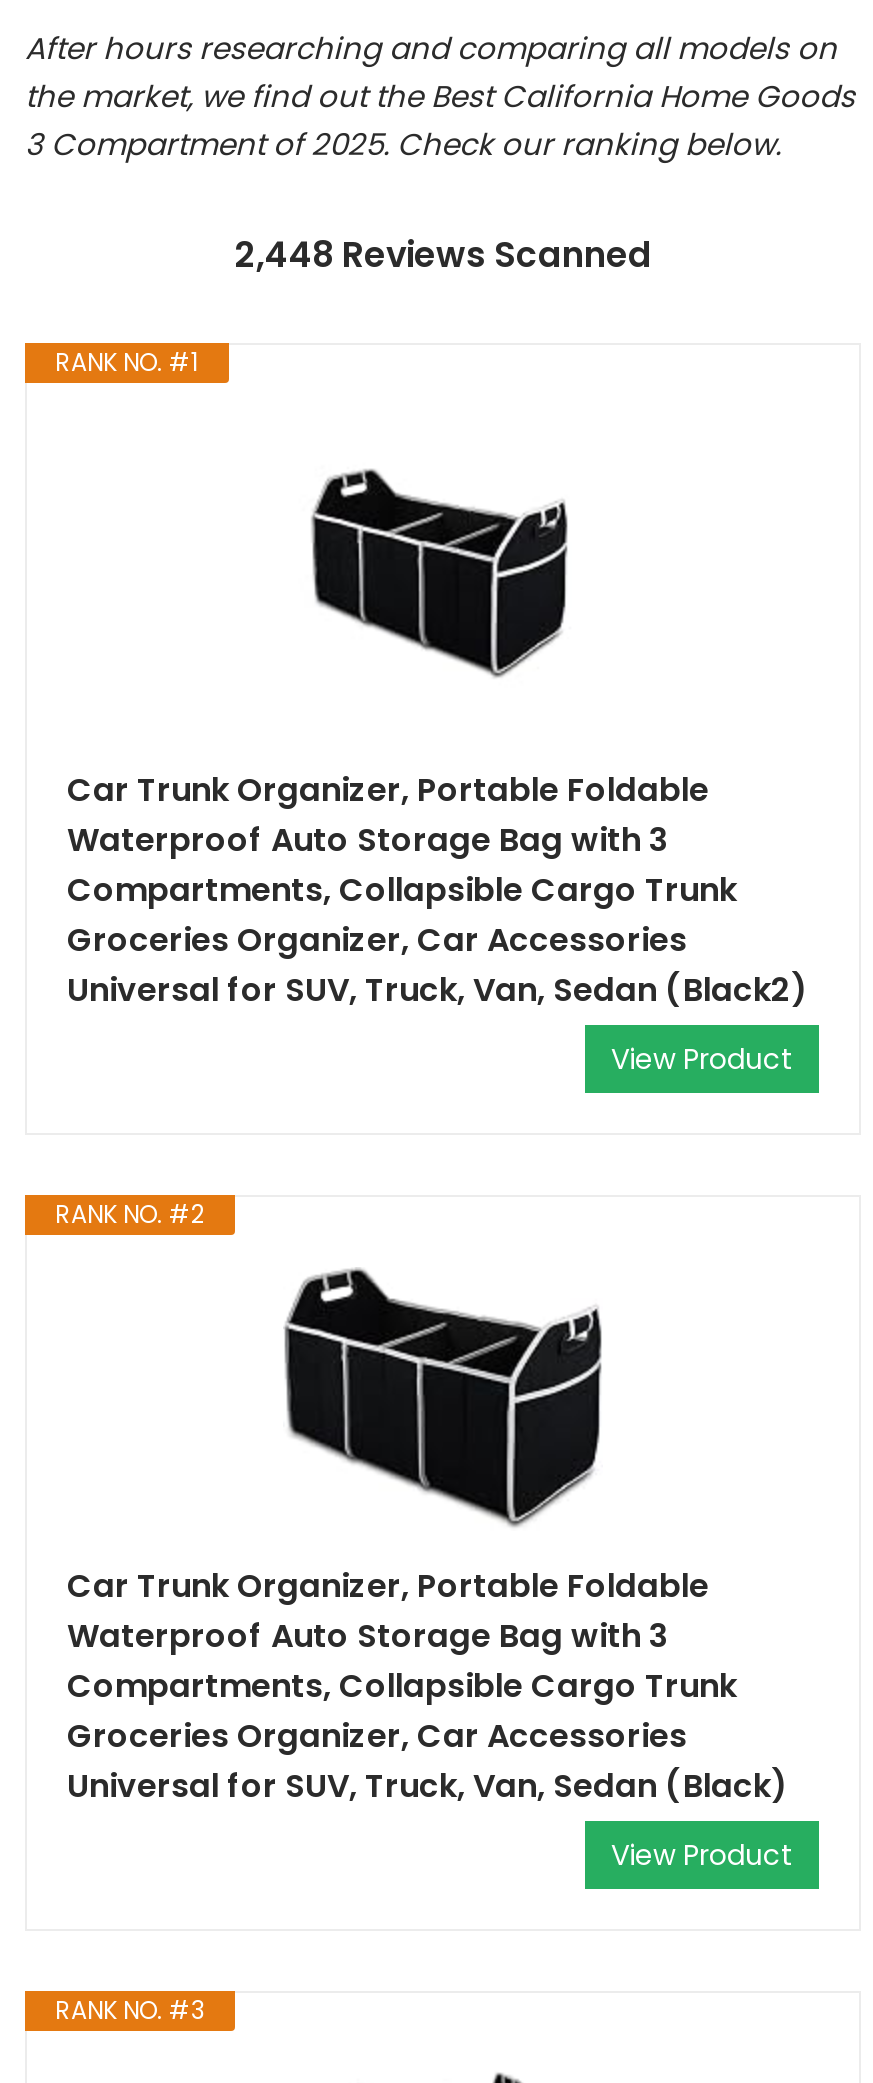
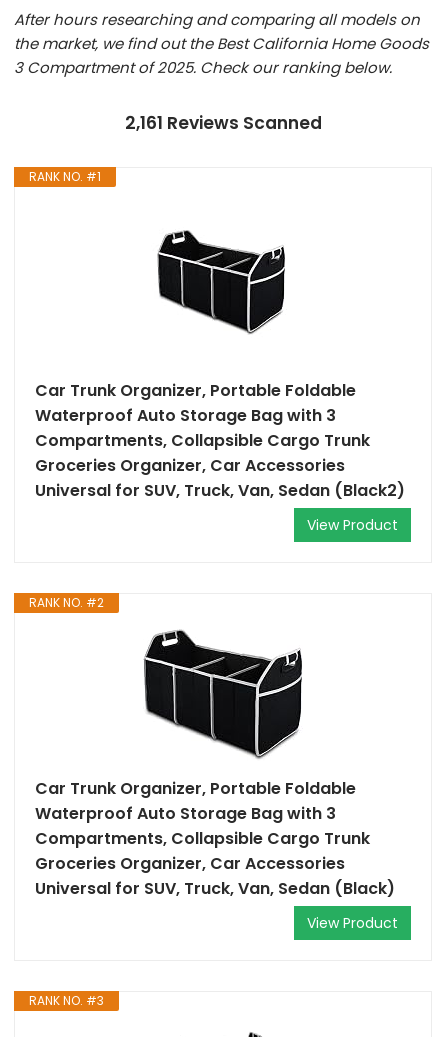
[234,231,652,279] 2,448 Reviews Scanned -> [124,111,321,135] 2,161 Reviews Scanned

